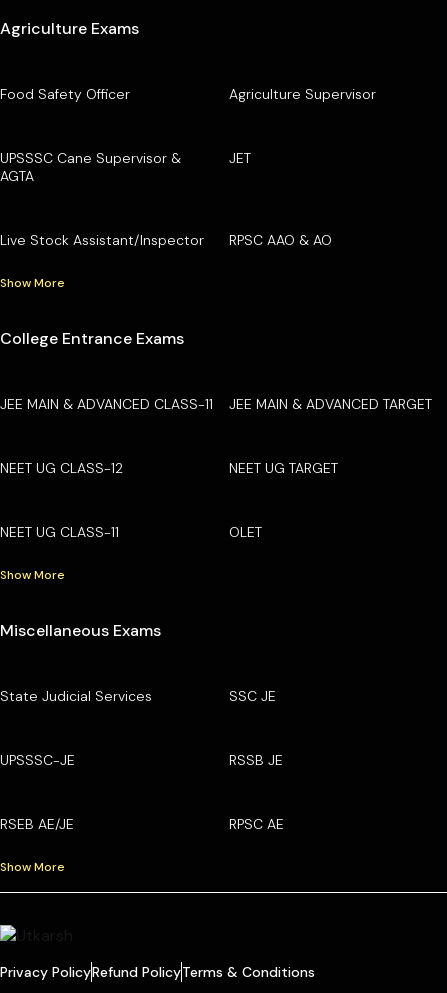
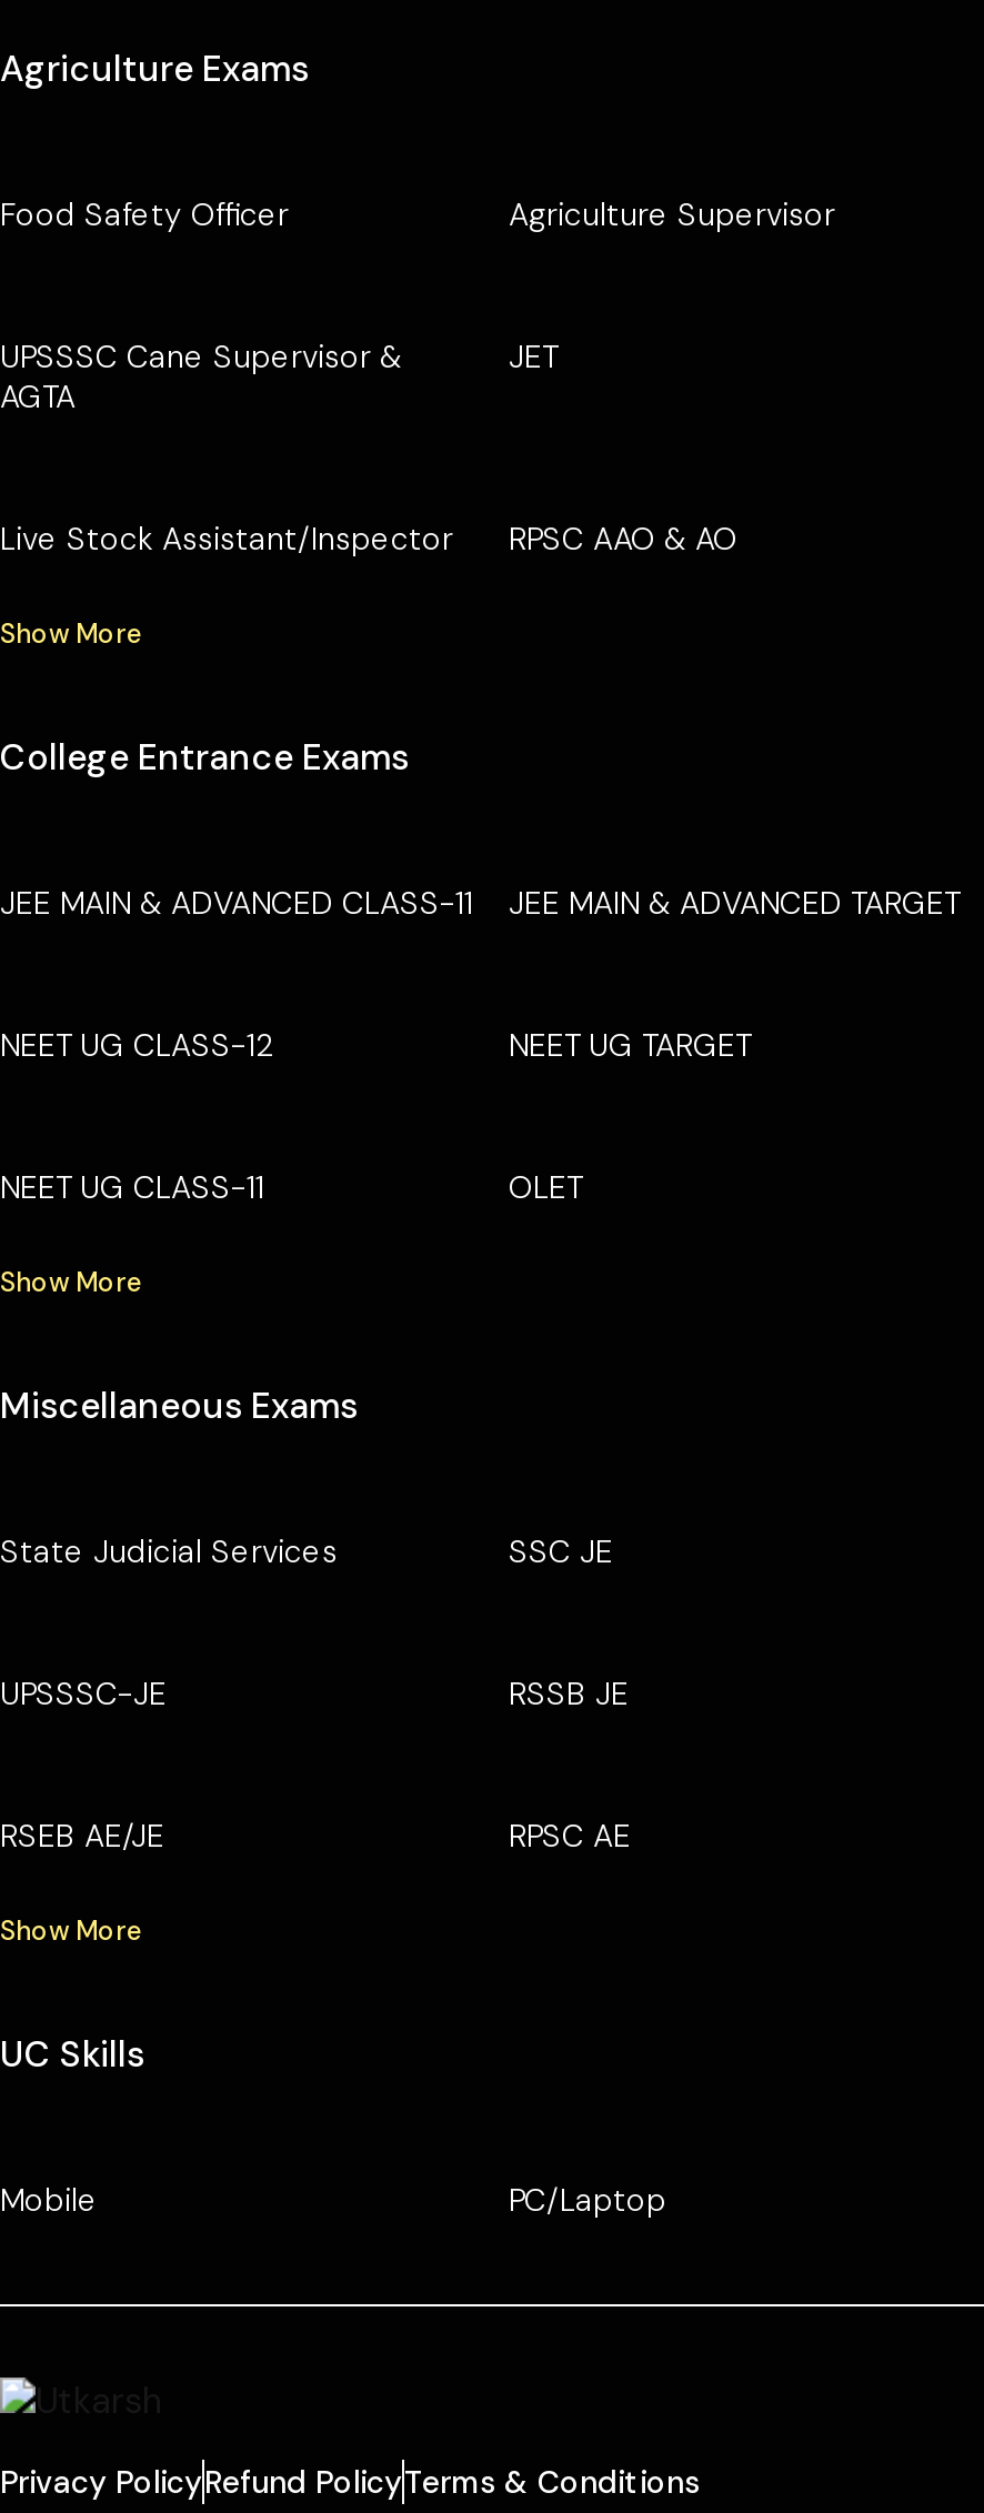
none -> [0,2031,666,2219] UC Skills | Mobile | PC/Laptop

